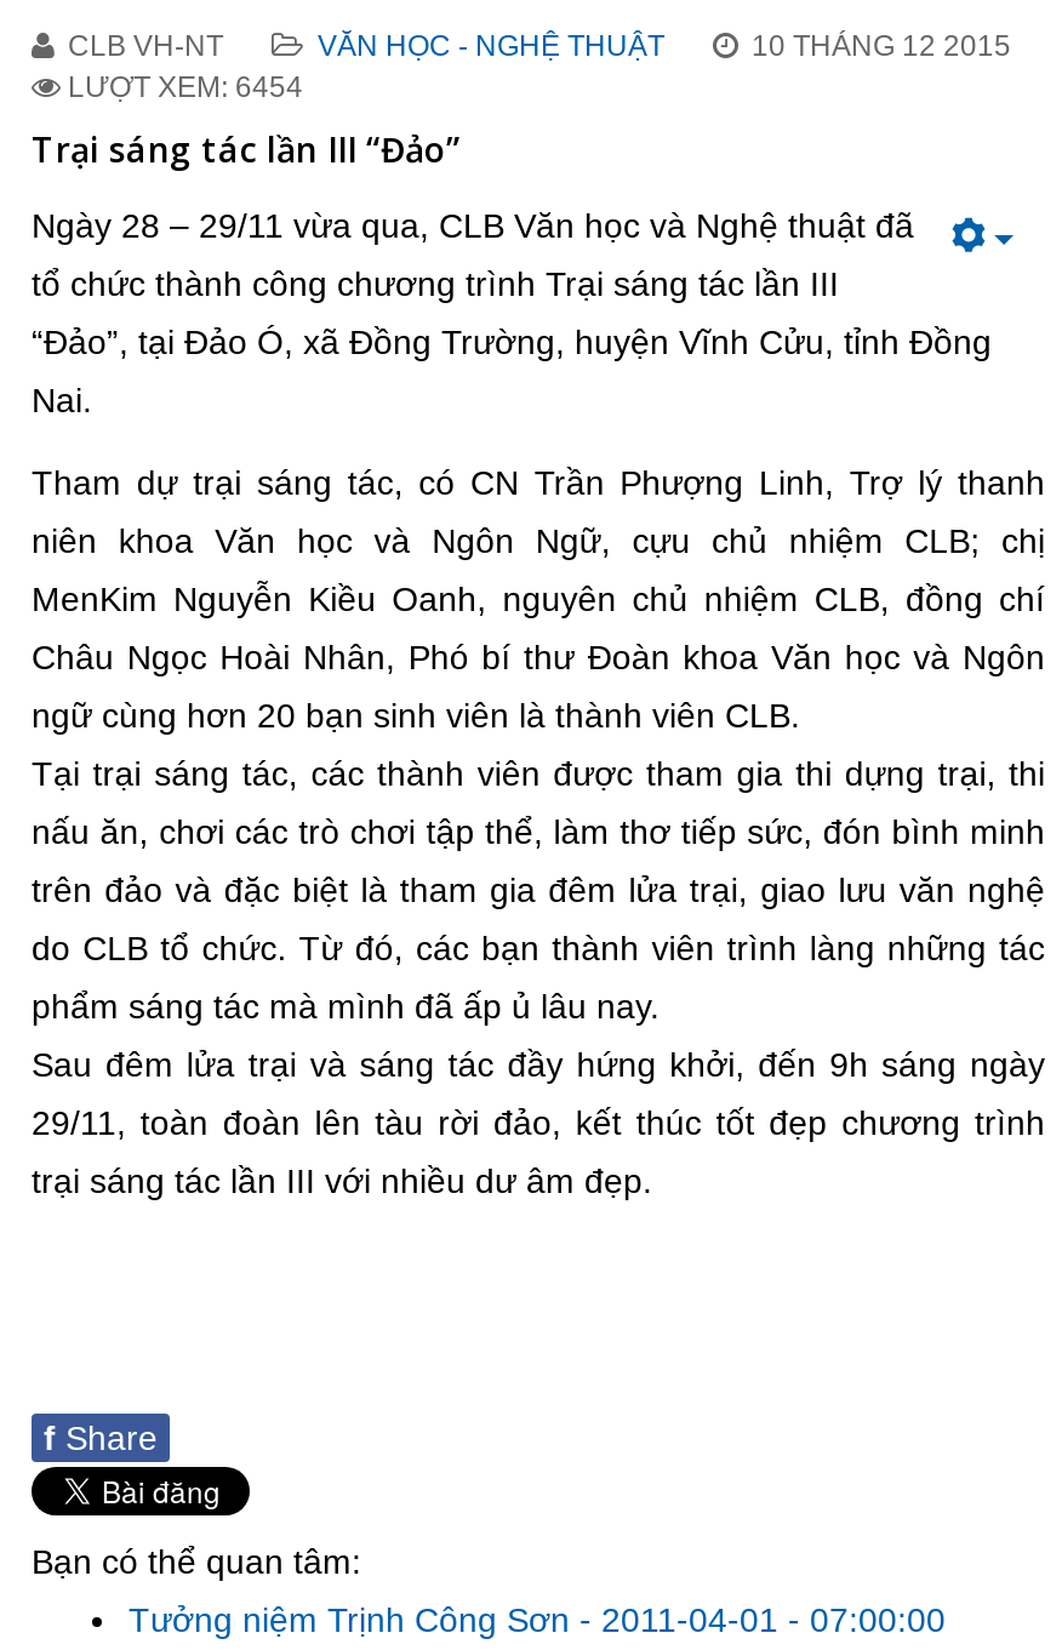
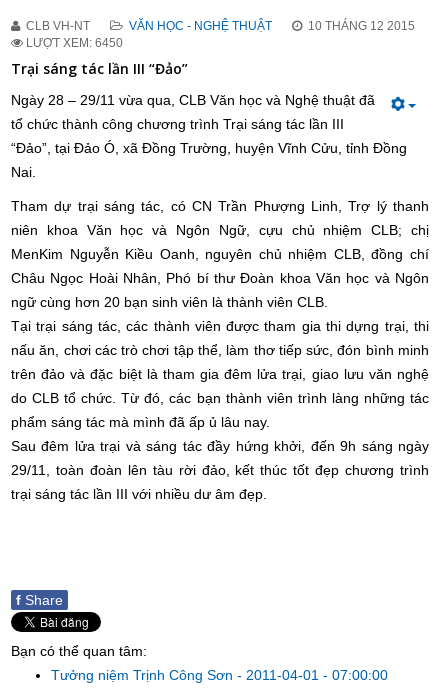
[68,70,303,104] LƯỢT XEM: 6454 -> [26,36,123,50] LƯỢT XEM: 6450

